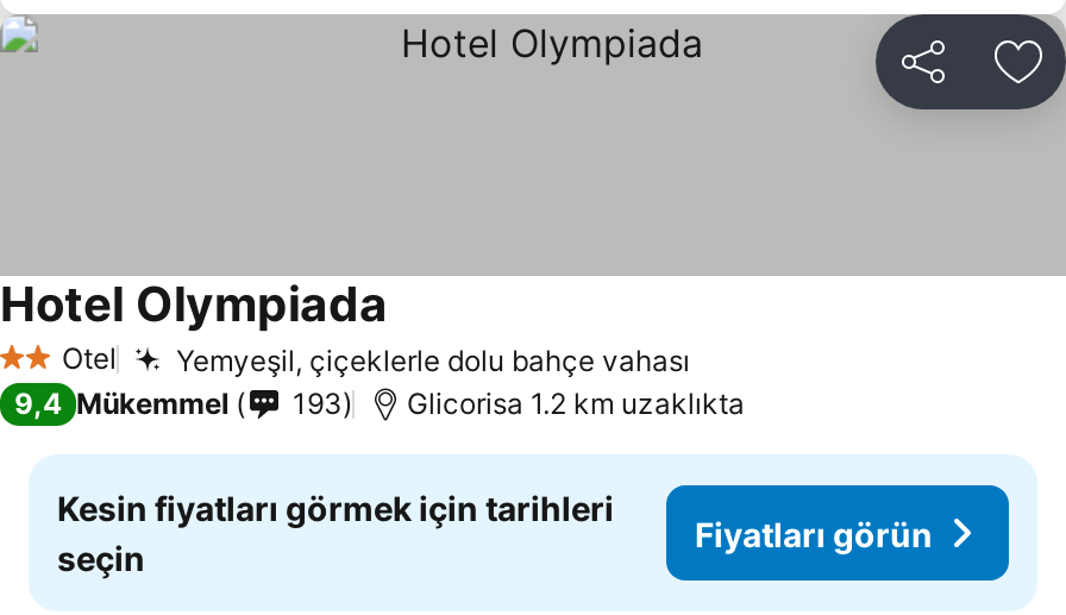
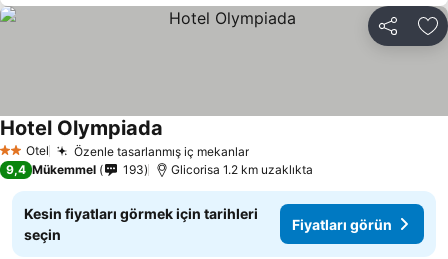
[176,341,690,377] Yemyeşil, çiçeklerle dolu bahçe vahası -> [74,143,249,158] Özenle tasarlanmış iç mekanlar

